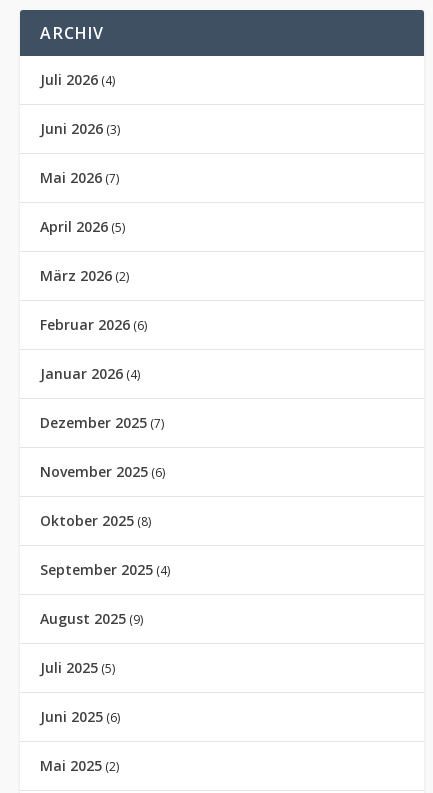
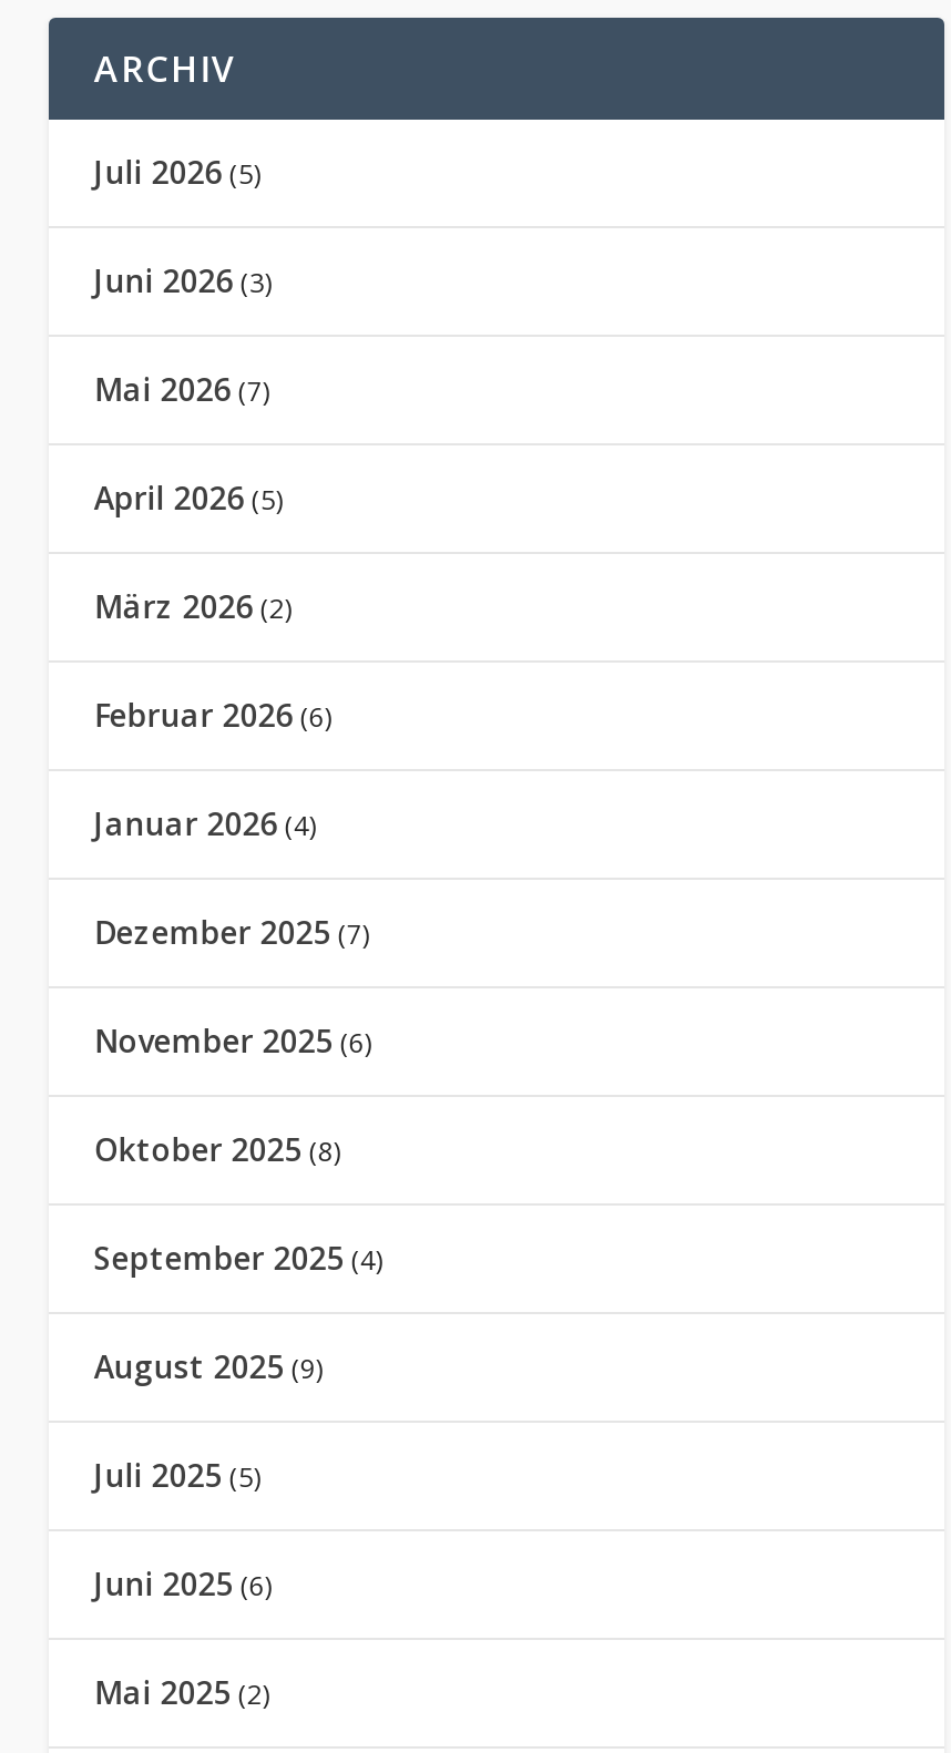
[40,70,115,89] Juli 2026 (4) -> [94,151,260,193] Juli 2026 (5)

